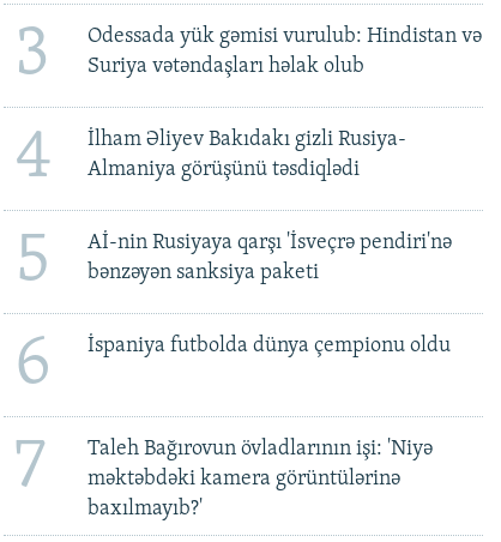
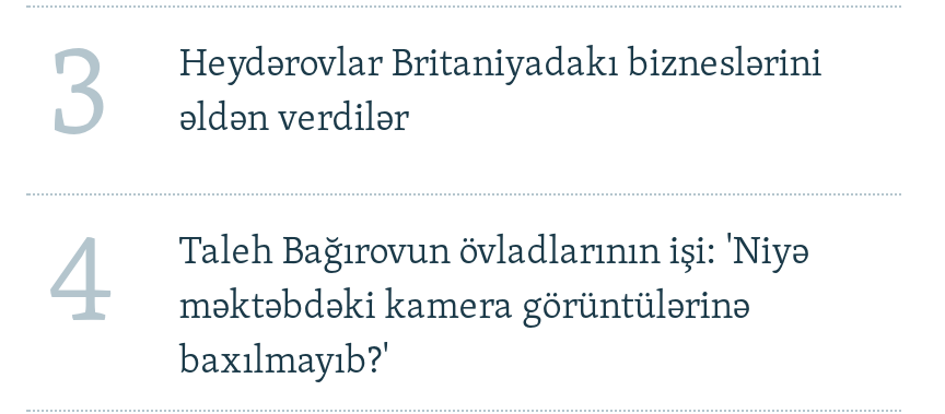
[87,25,482,78] Odessada yük gəmisi vurulub: Hindistan və | Suriya vətəndaşları həlak olub -> [179,45,822,141] Heydərovlar Britaniyadakı bizneslərini | əldən verdilər
[14,128,452,504] İlham Əliyev Bakıdakı gizli Rusiya- | Almaniya görüşünü təsdiqlədi | 5 | Aİ-nin Rusiyaya qarşı 'İsveçrə pendiri'nə | bənzəyən sanksiya paketi | 6 | İspaniya futbolda dünya çempionu oldu | 7 -> none

